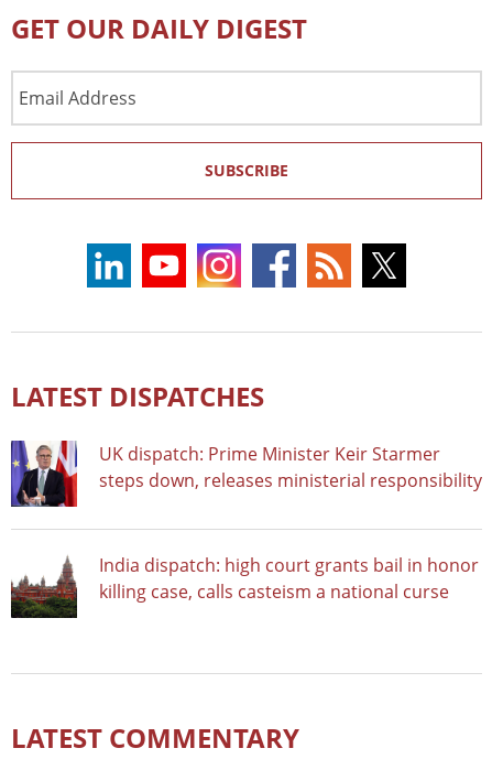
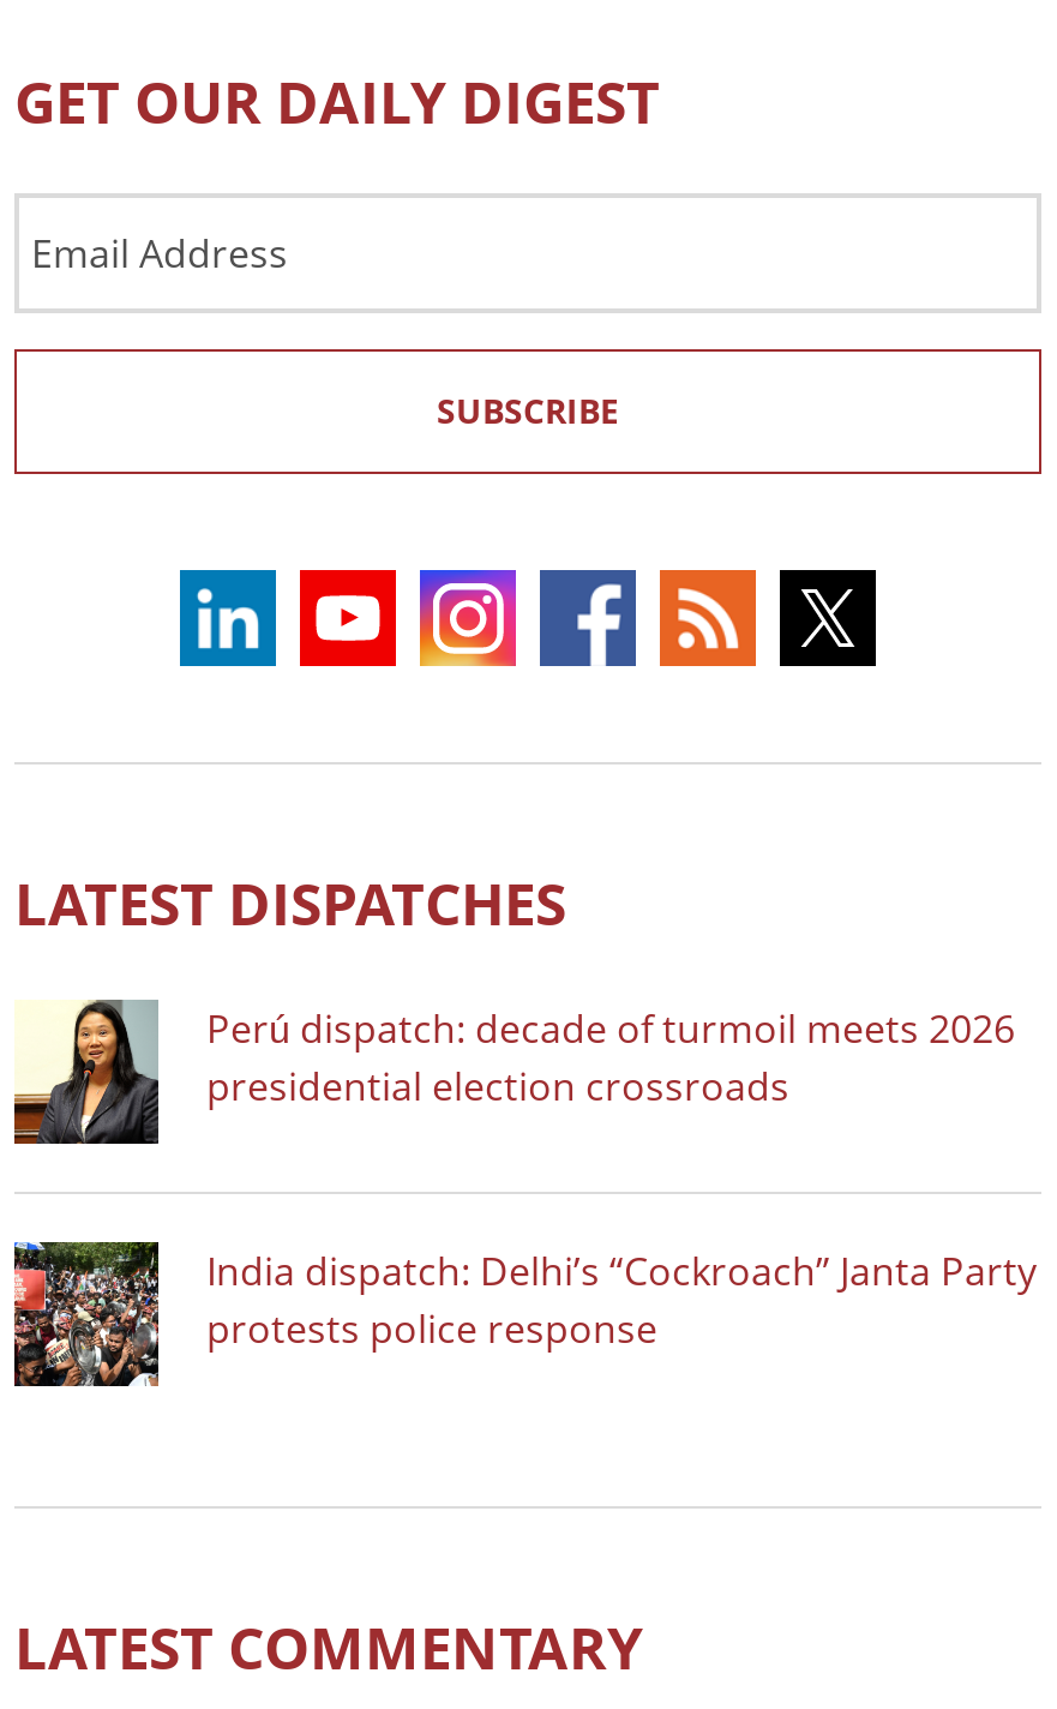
[10,440,482,508] [image] | UK dispatch: Prime Minister Keir Starmer | steps down, releases ministerial responsibility -> [12,997,1015,1146] [image] | Perú dispatch: decade of turmoil meets 2026 | presidential election crossroads
[11,552,479,619] [image] | India dispatch: high court grants bail in honor | killing case, calls casteism a national curse -> [12,1240,1037,1389] [image] | India dispatch: Delhi’s “Cockroach” Janta Party | protests police response

